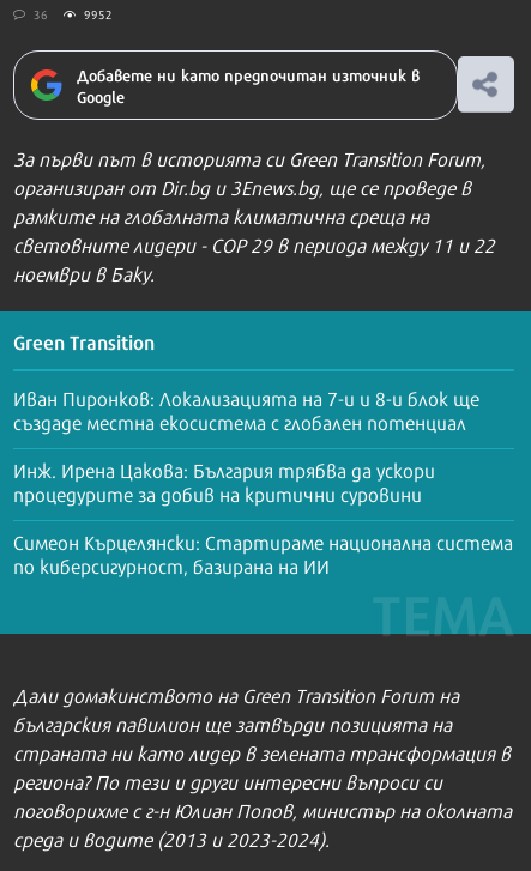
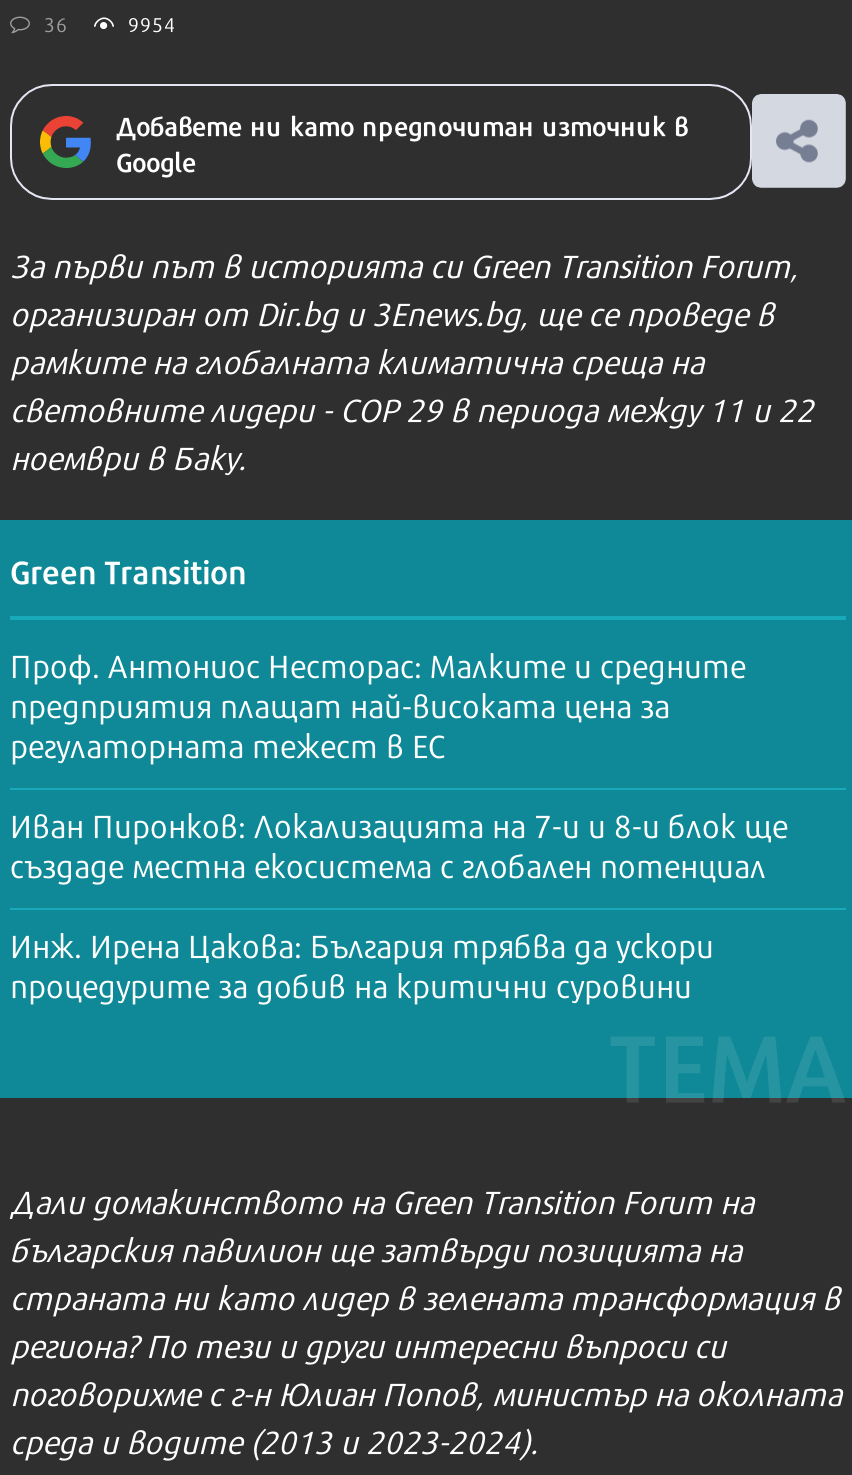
[84,5,113,23] 9952 -> [128,8,176,38] 9954
none -> [10,640,746,768] Проф. Антониос Несторас: Малките и средните | предприятия плащат най-високата цена за | регулаторната тежест в ЕС
moved [13,383,479,484] -> [10,800,788,968]: Иван Пиронков: Локализацията на 7-и и 8-и блок ще | създаде местна екосистема с глобален потенциал | Инж. Ирена Цакова: България трябва да ускори
[13,527,513,580] Симеон Кърцелянски: Стартираме национална система | по киберсигурност, базирана на ИИ -> none

